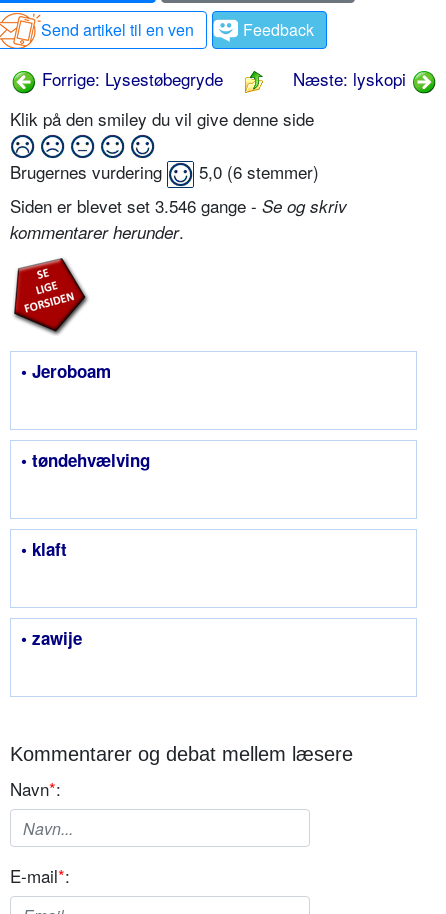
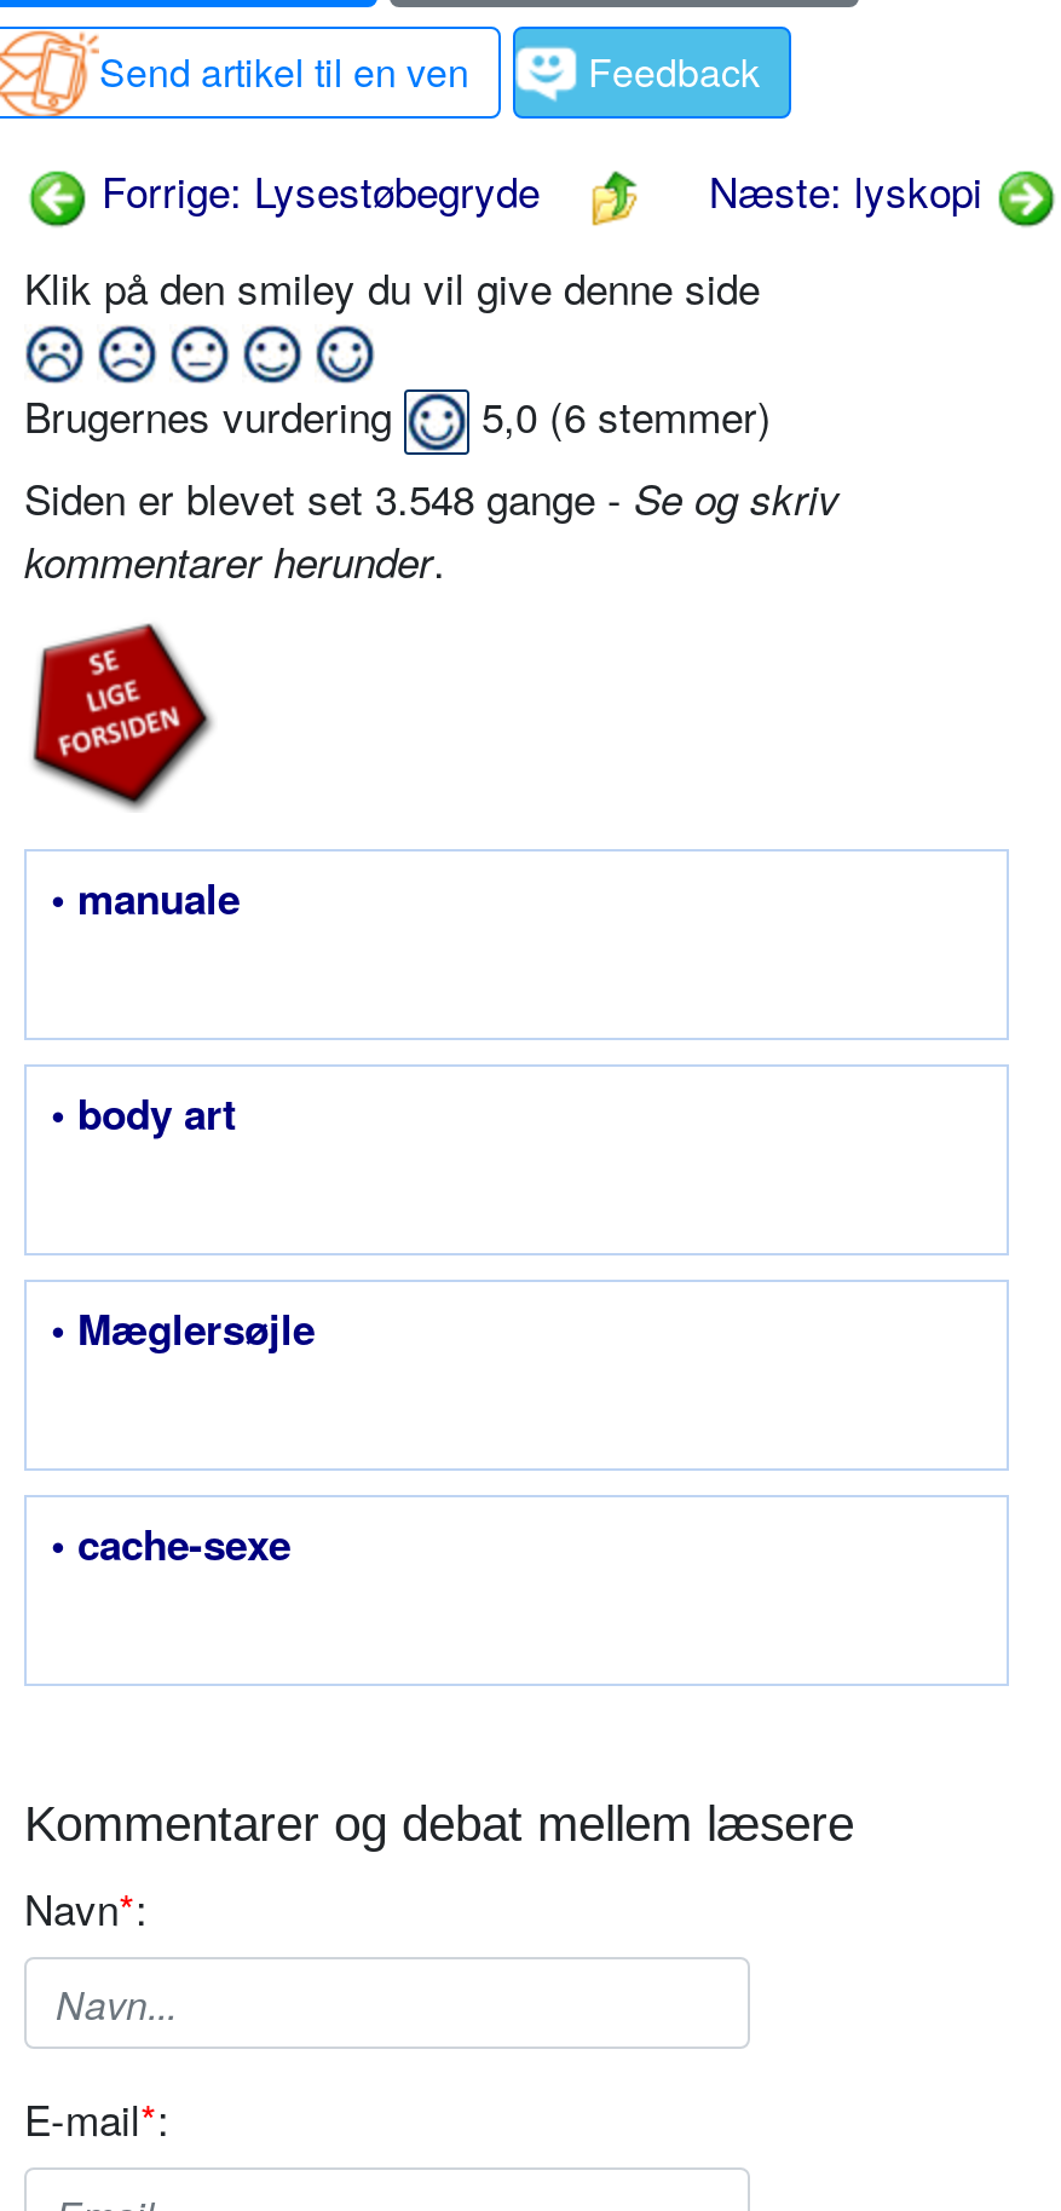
[10,193,347,218] Siden er blevet set 3.546 gange - Se og skriv -> [24,468,840,528] Siden er blevet set 3.548 gange - Se og skriv
[21,359,111,383] • Jeroboam -> [51,869,240,927] • manuale
[21,448,150,472] • tøndehvælving -> [51,1085,237,1143] • body art
[21,537,67,561] • klaft -> [51,1300,315,1358] • Mæglersøjle
[21,626,82,650] • zawije -> [51,1515,290,1573] • cache-sexe

